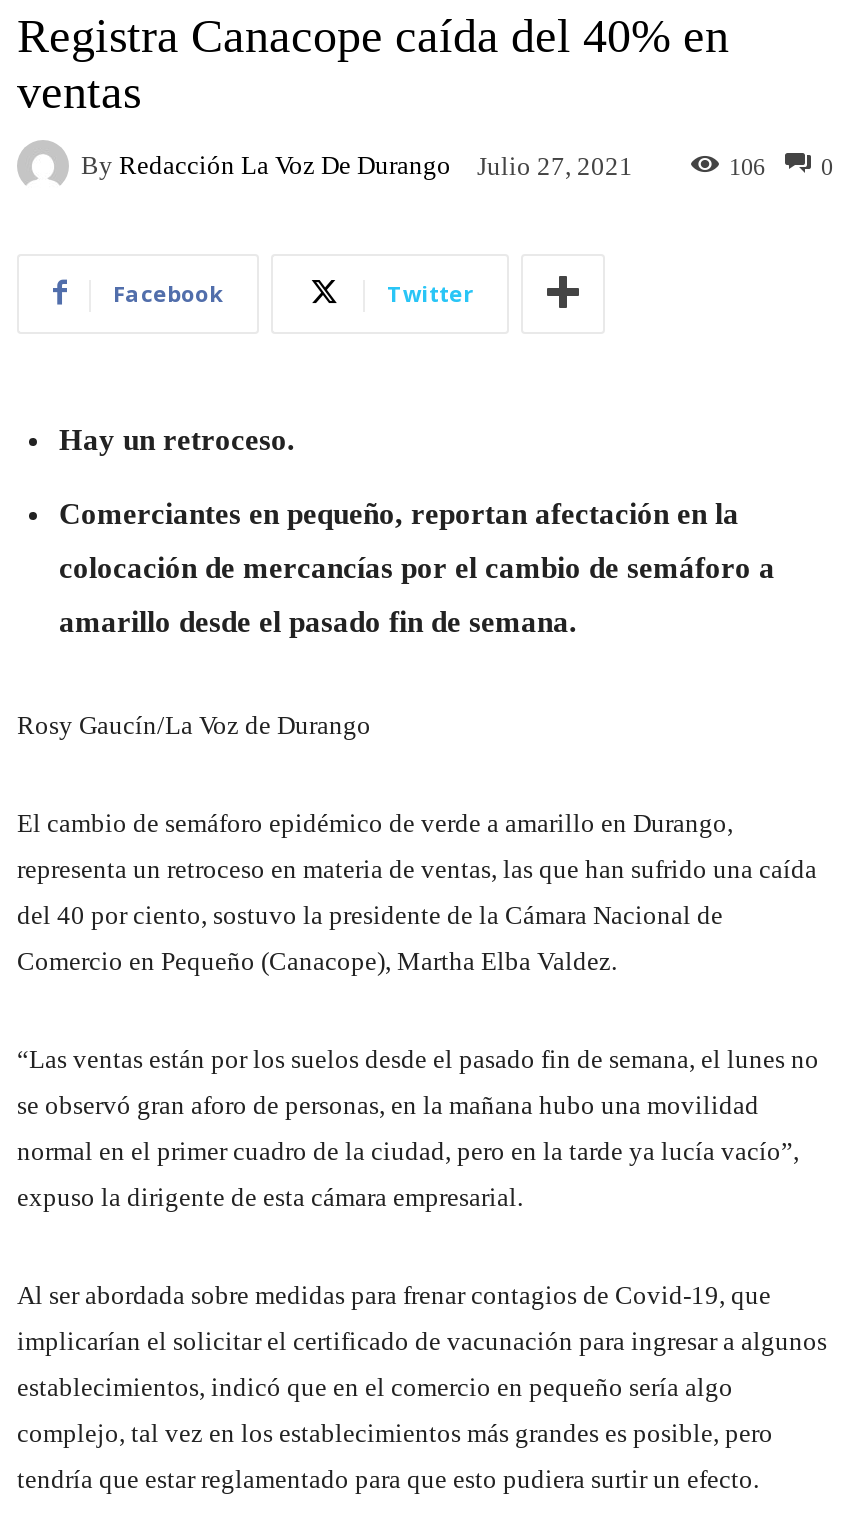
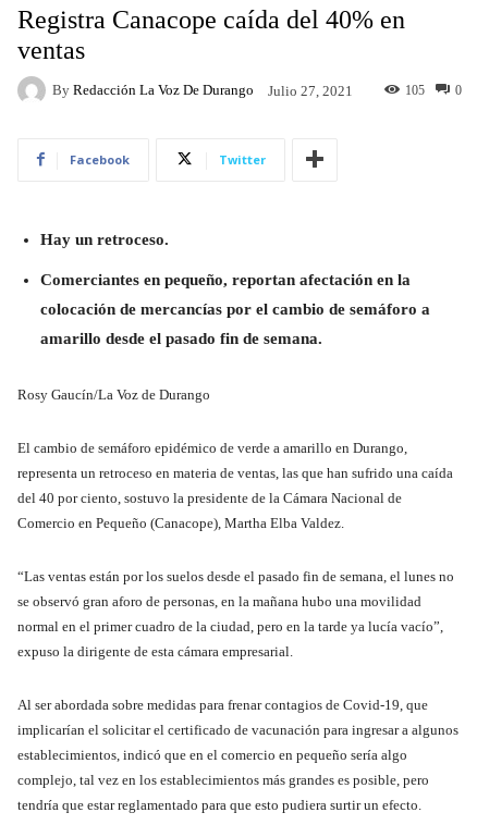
[729,152,833,180] 106 0 -> [405,82,462,98] 105 0

